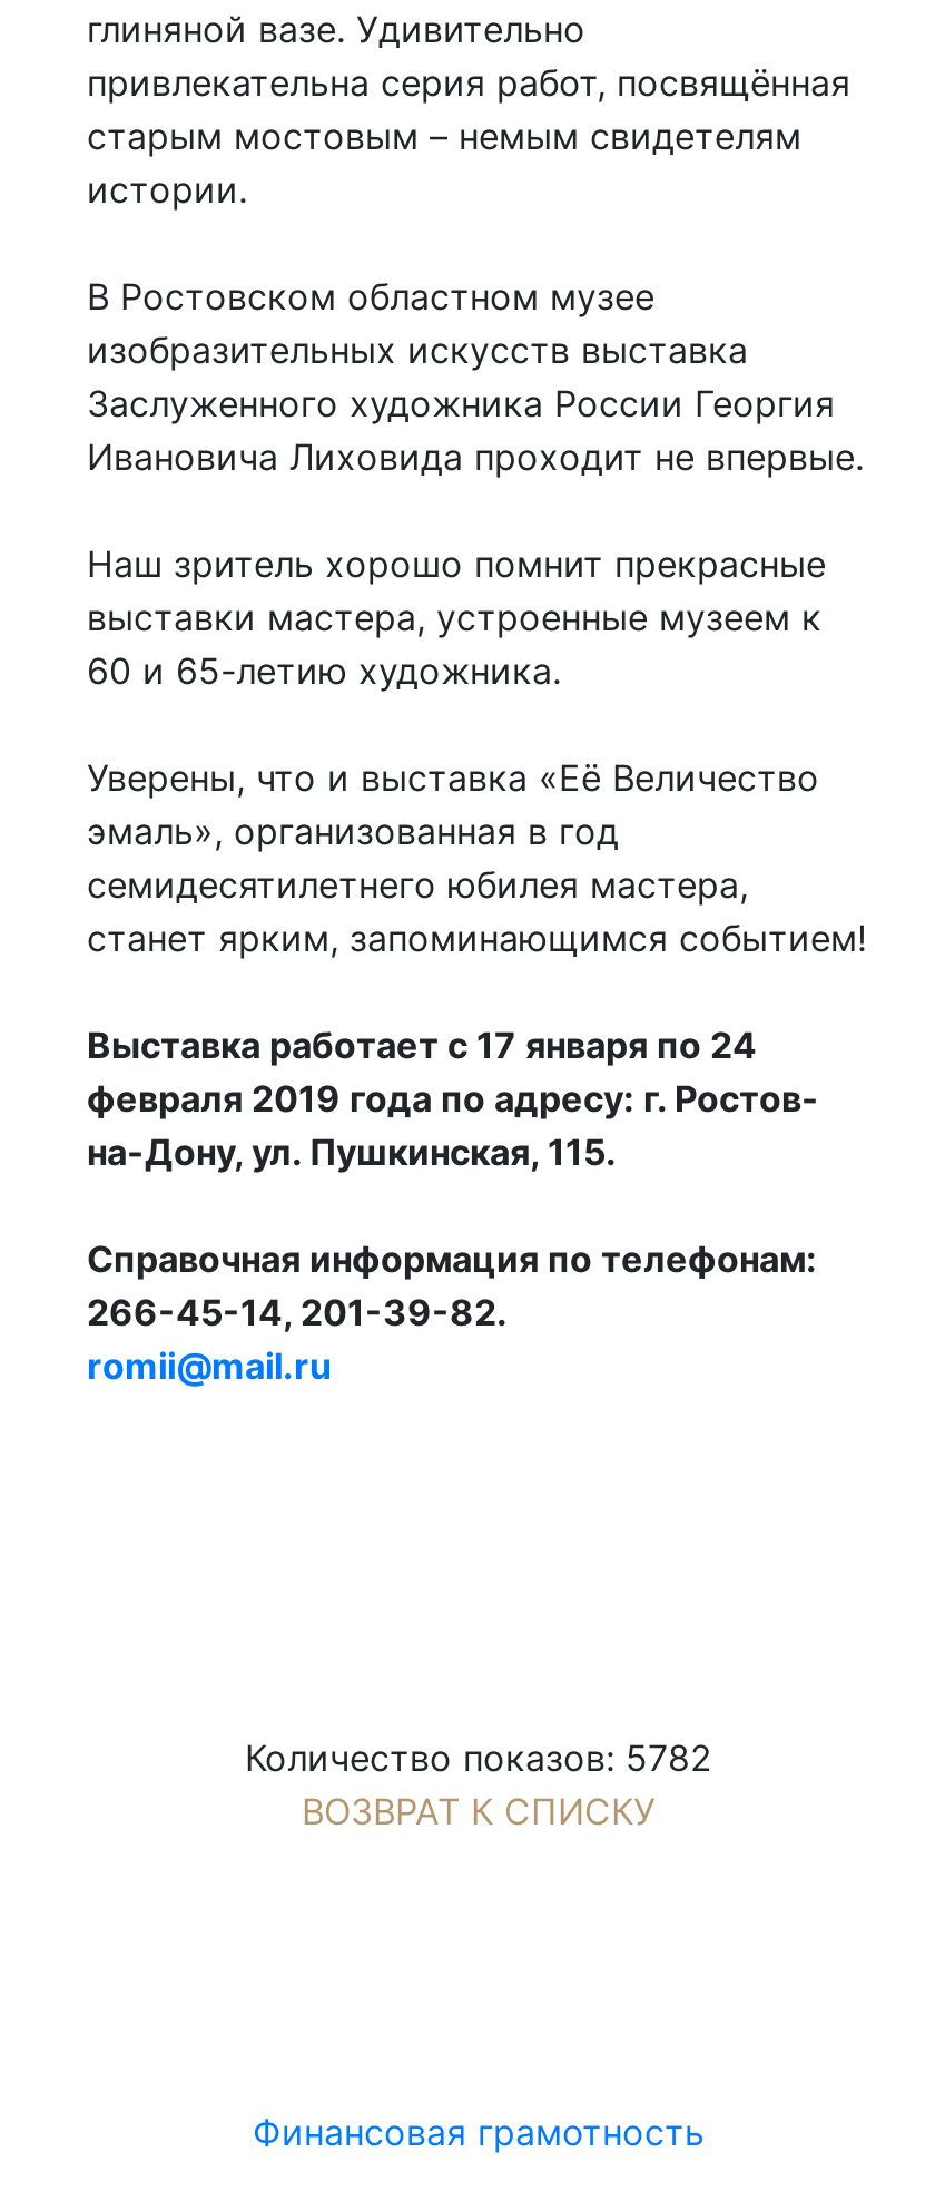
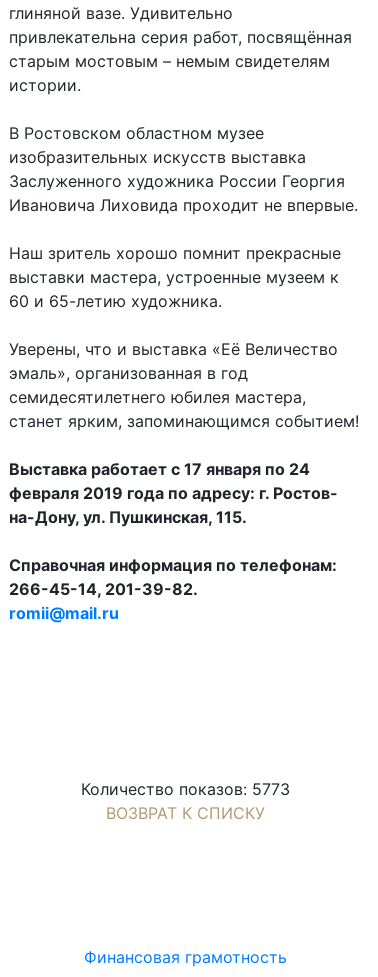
[245,1735,712,1779] Количество показов: 5782 -> [80,779,289,799] Количество показов: 5773

